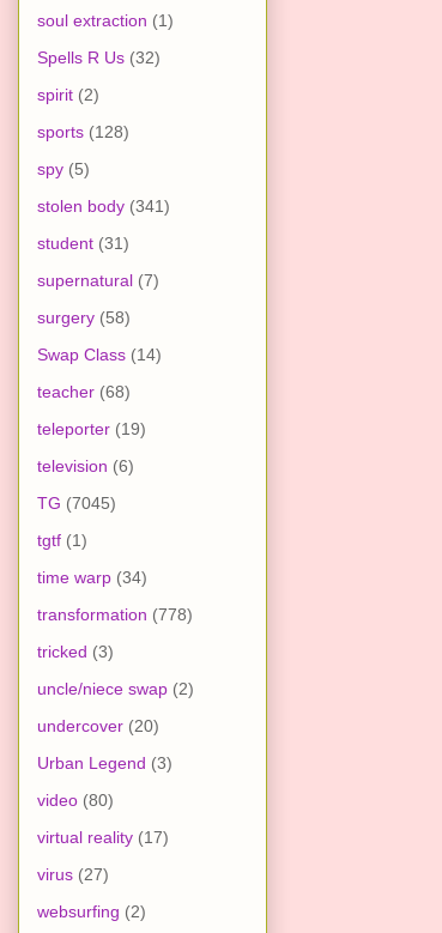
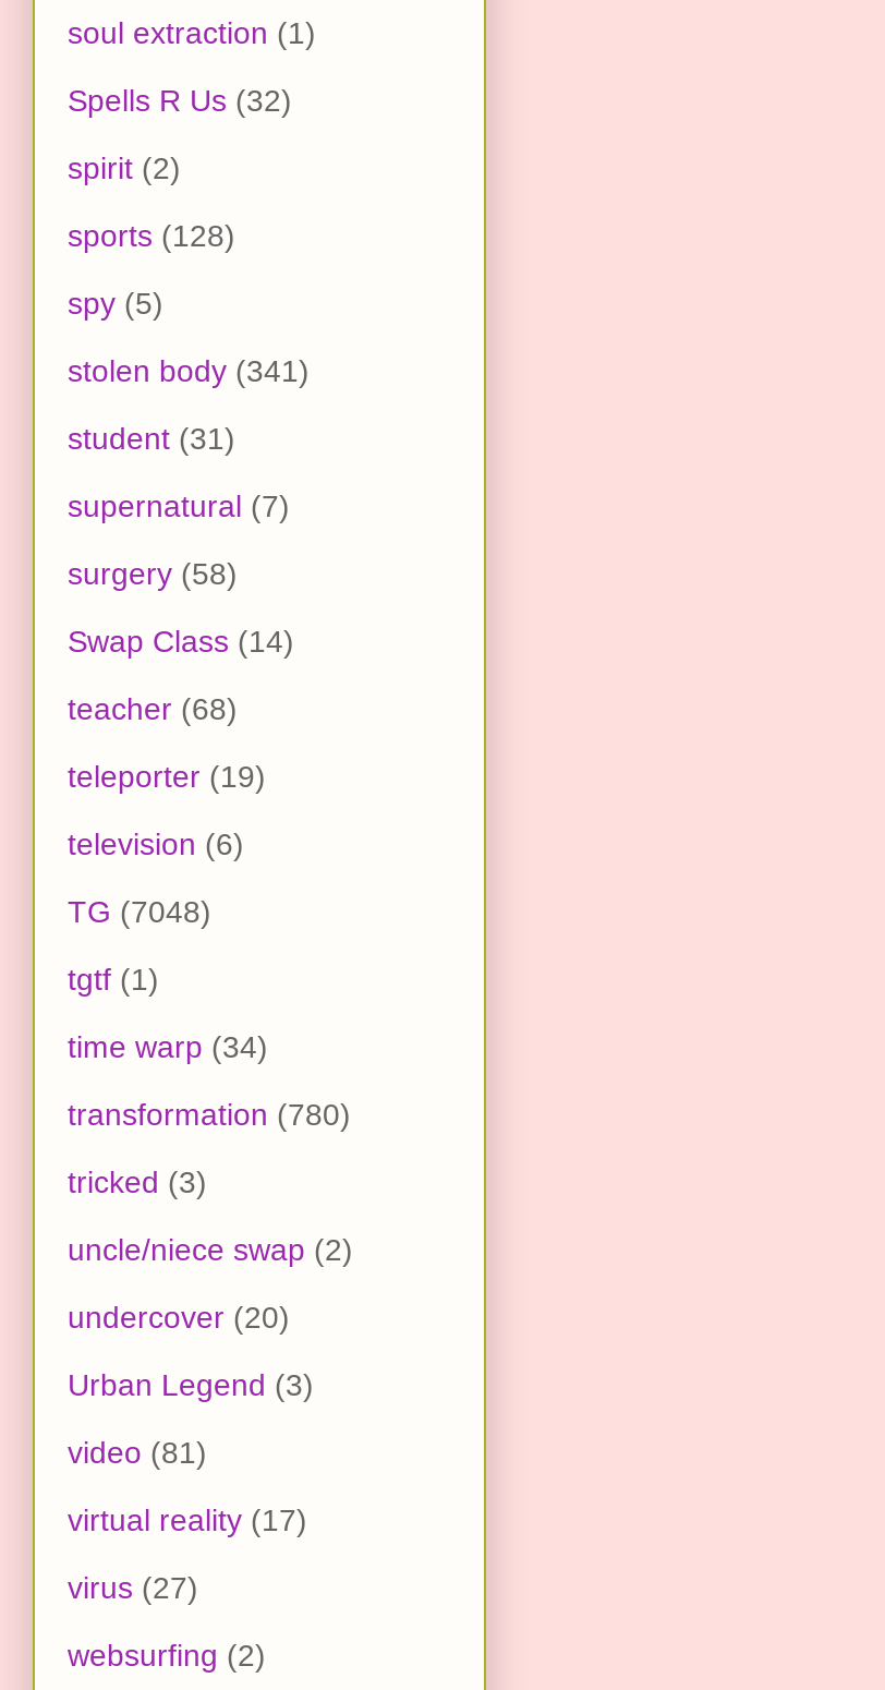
[37,493,116,512] TG (7045) -> [68,893,211,928] TG (7048)
[37,604,193,624] transformation (778) -> [68,1096,351,1131] transformation (780)
[37,790,114,809] video (80) -> [68,1434,207,1469] video (81)

